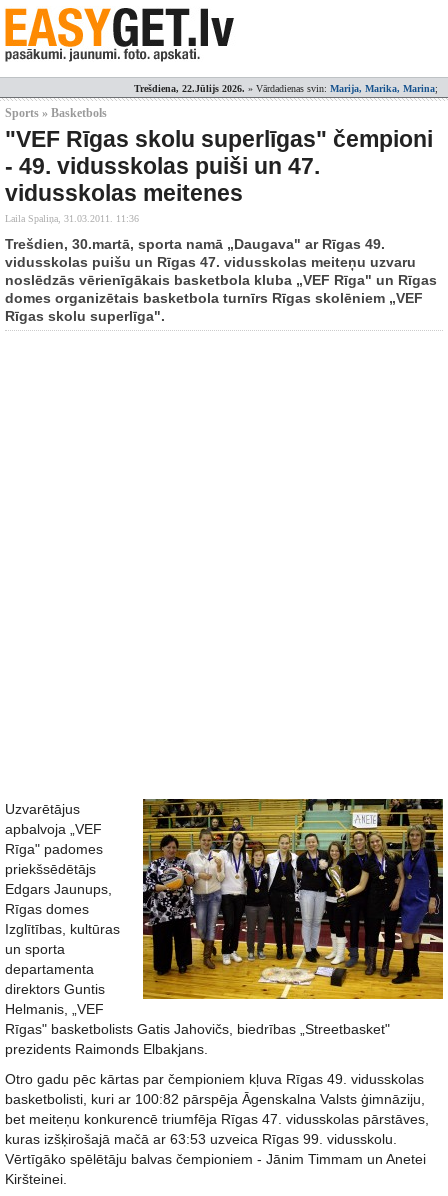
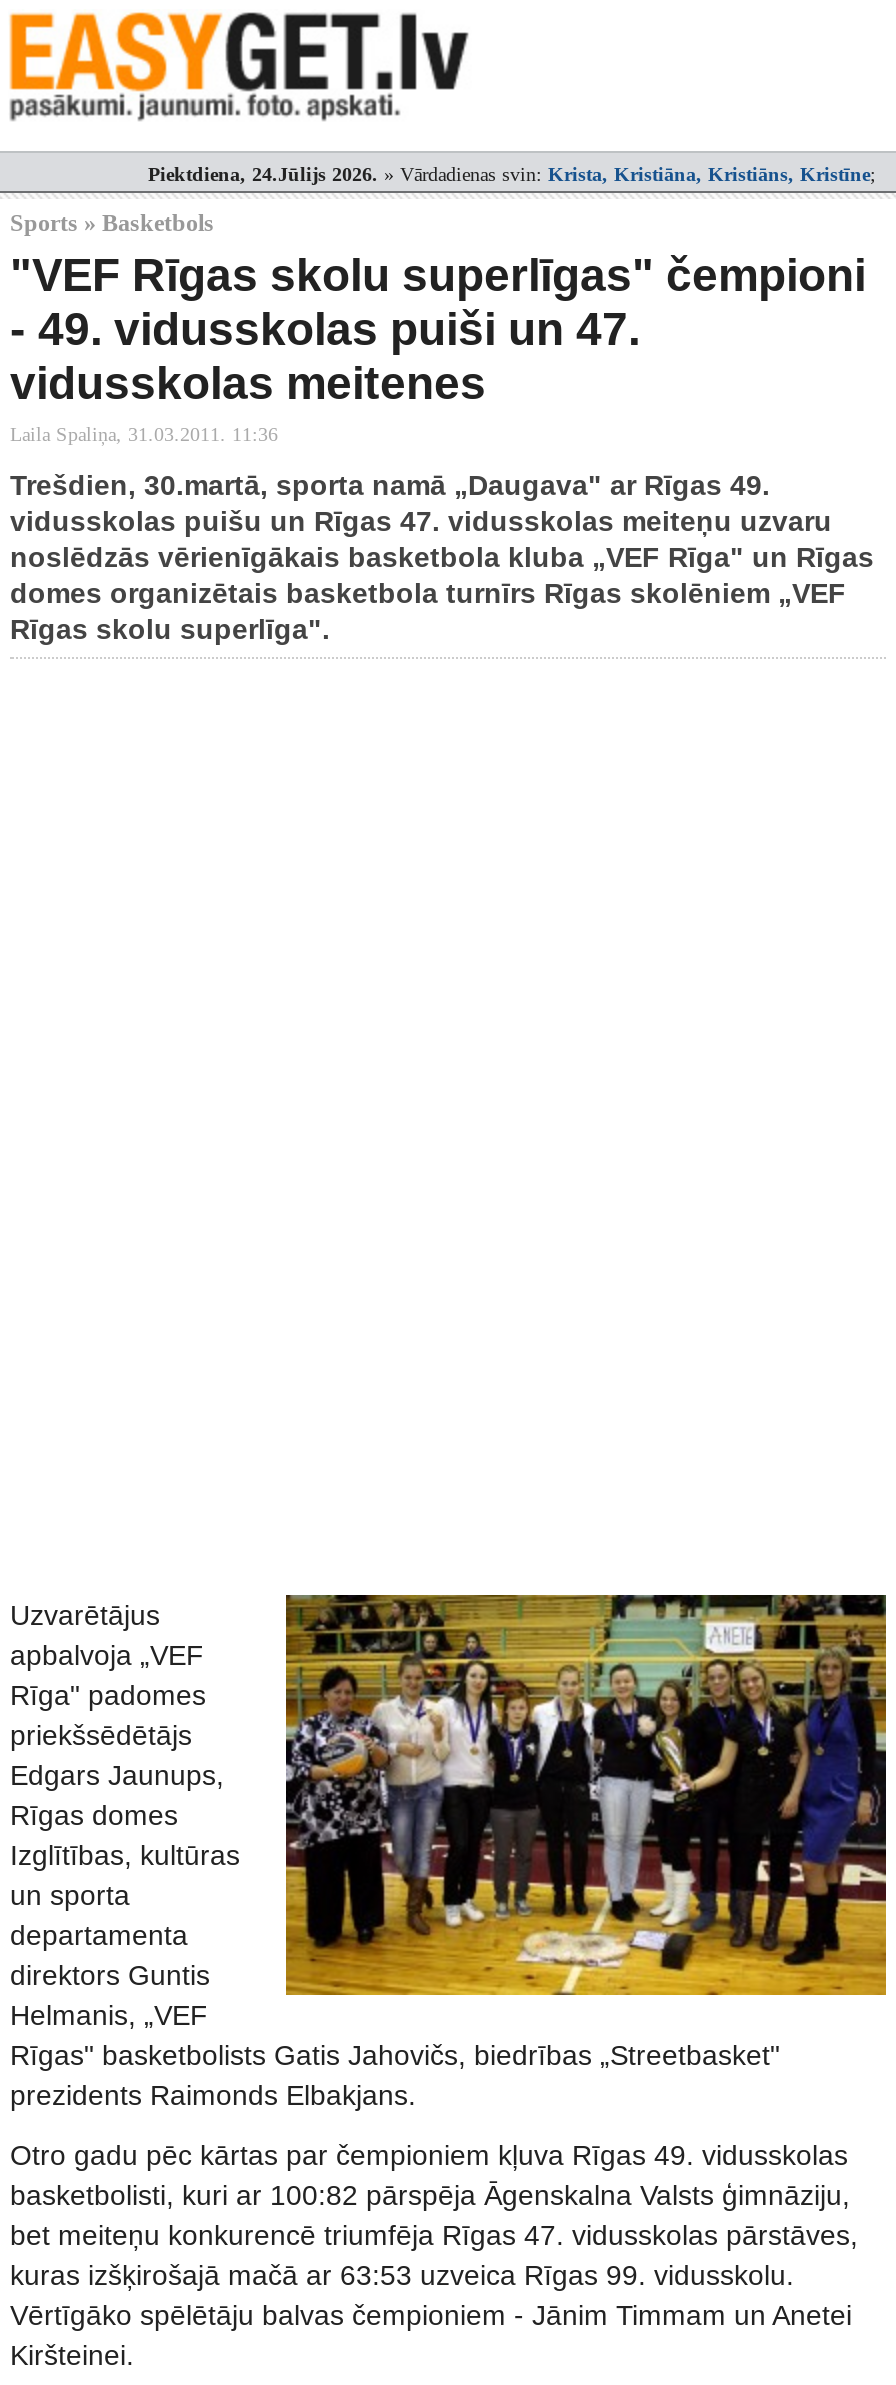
[134,83,438,94] Trešdiena, 22.Jūlijs 2026.» Vārdadienas svin: Marija, Marika, Marina; -> [148,163,876,185] Piektdiena, 24.Jūlijs 2026.» Vārdadienas svin: Krista, Kristiāna, Kristiāns, Kristīne;

